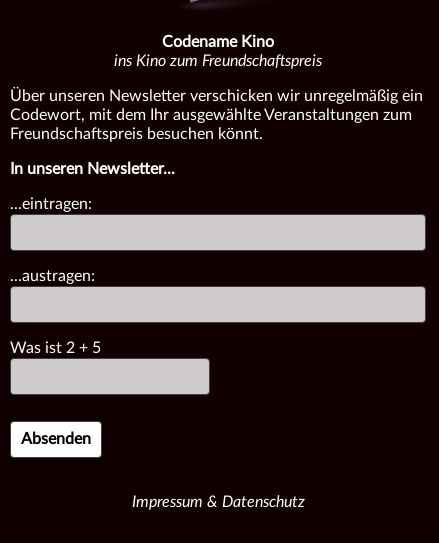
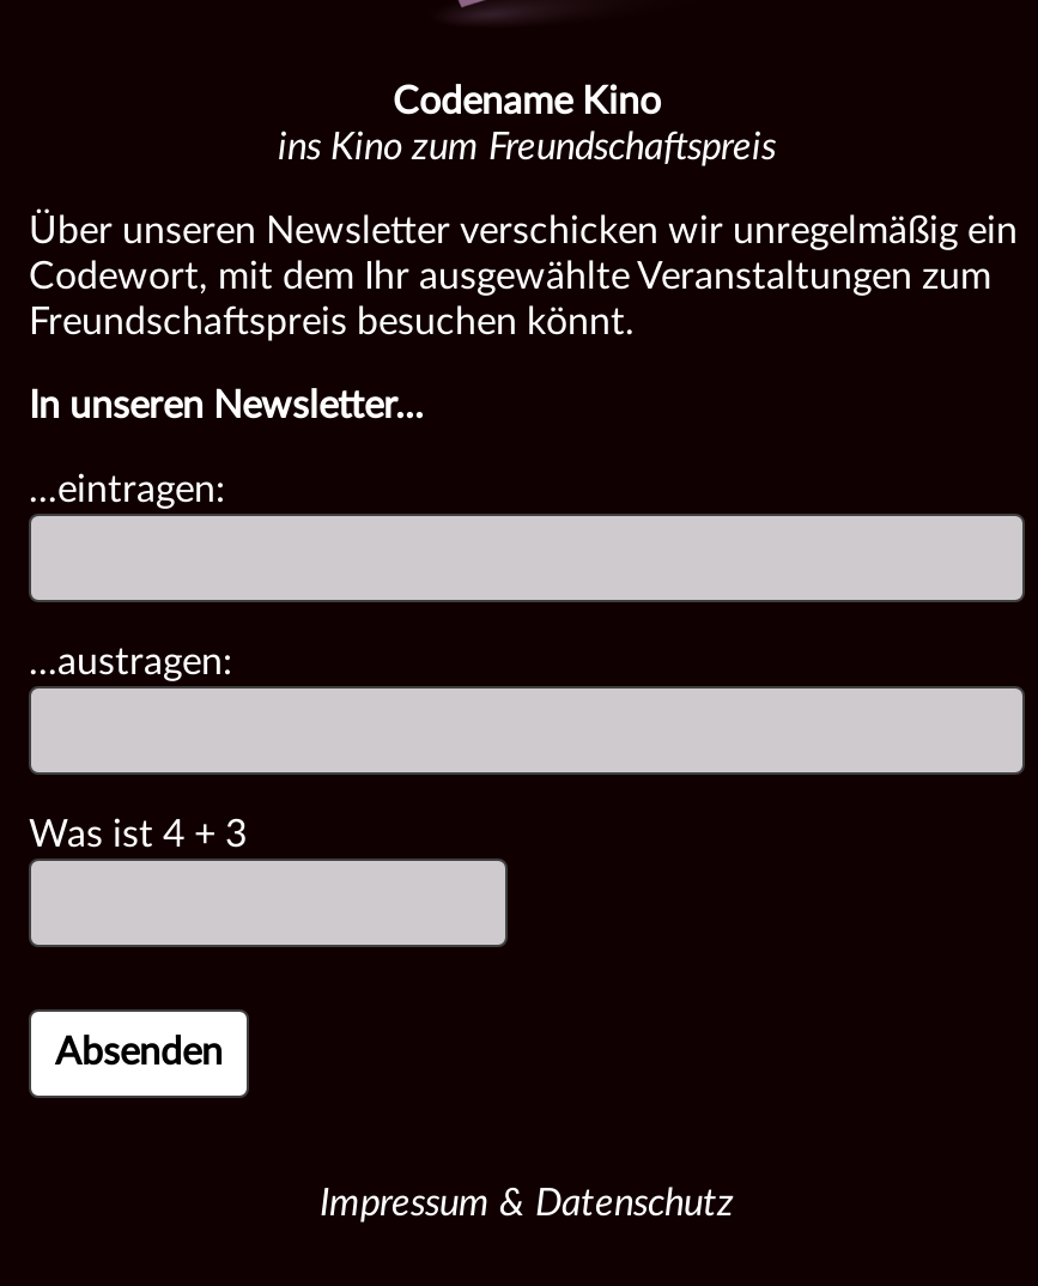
[10,340,101,356] Was ist 2 + 5 -> [29,815,247,854] Was ist 4 + 3

